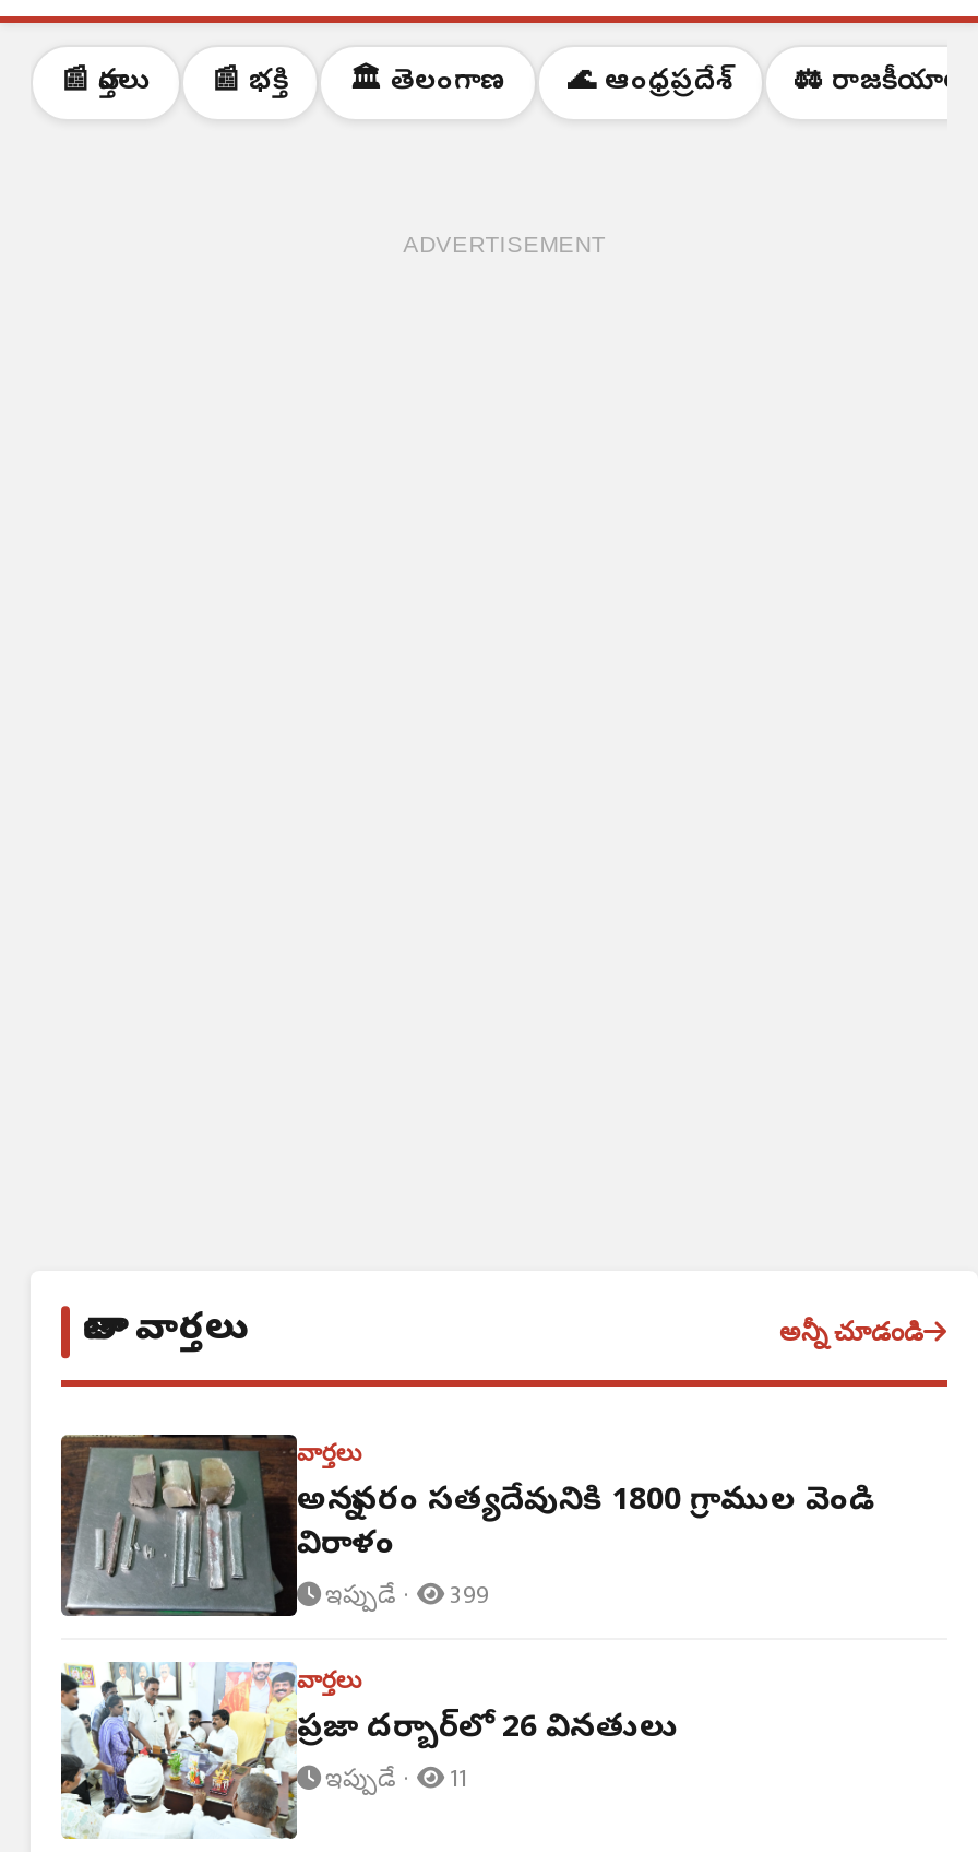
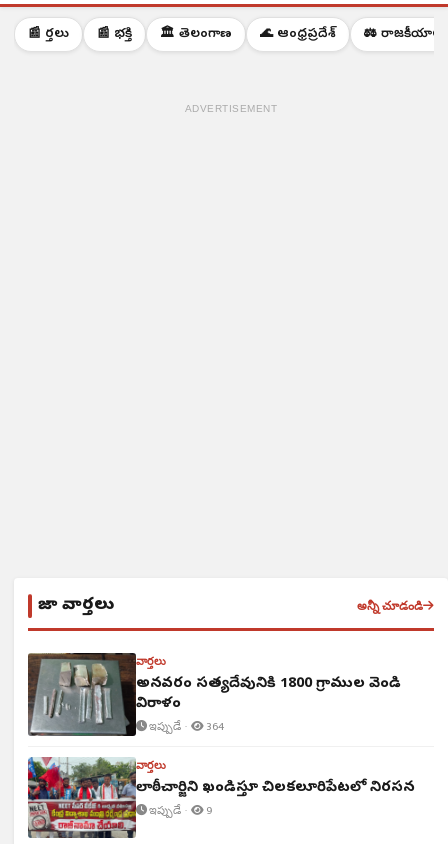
[321,1574,489,1616] ఇప్పుడే · 399 -> [147,717,224,736] ఇప్పుడే · 364
[59,1662,679,1841] [image] | ప్రజా దర్బార్‌లో 26 వినతులు -> [27,756,415,839] [image] | లాఠీచార్జిని ఖండిస్తూ చిలకలూరిపేటలో నిరసన
[321,1758,467,1800] ఇప్పుడే · 11 -> [147,801,212,820] ఇప్పుడే · 9

